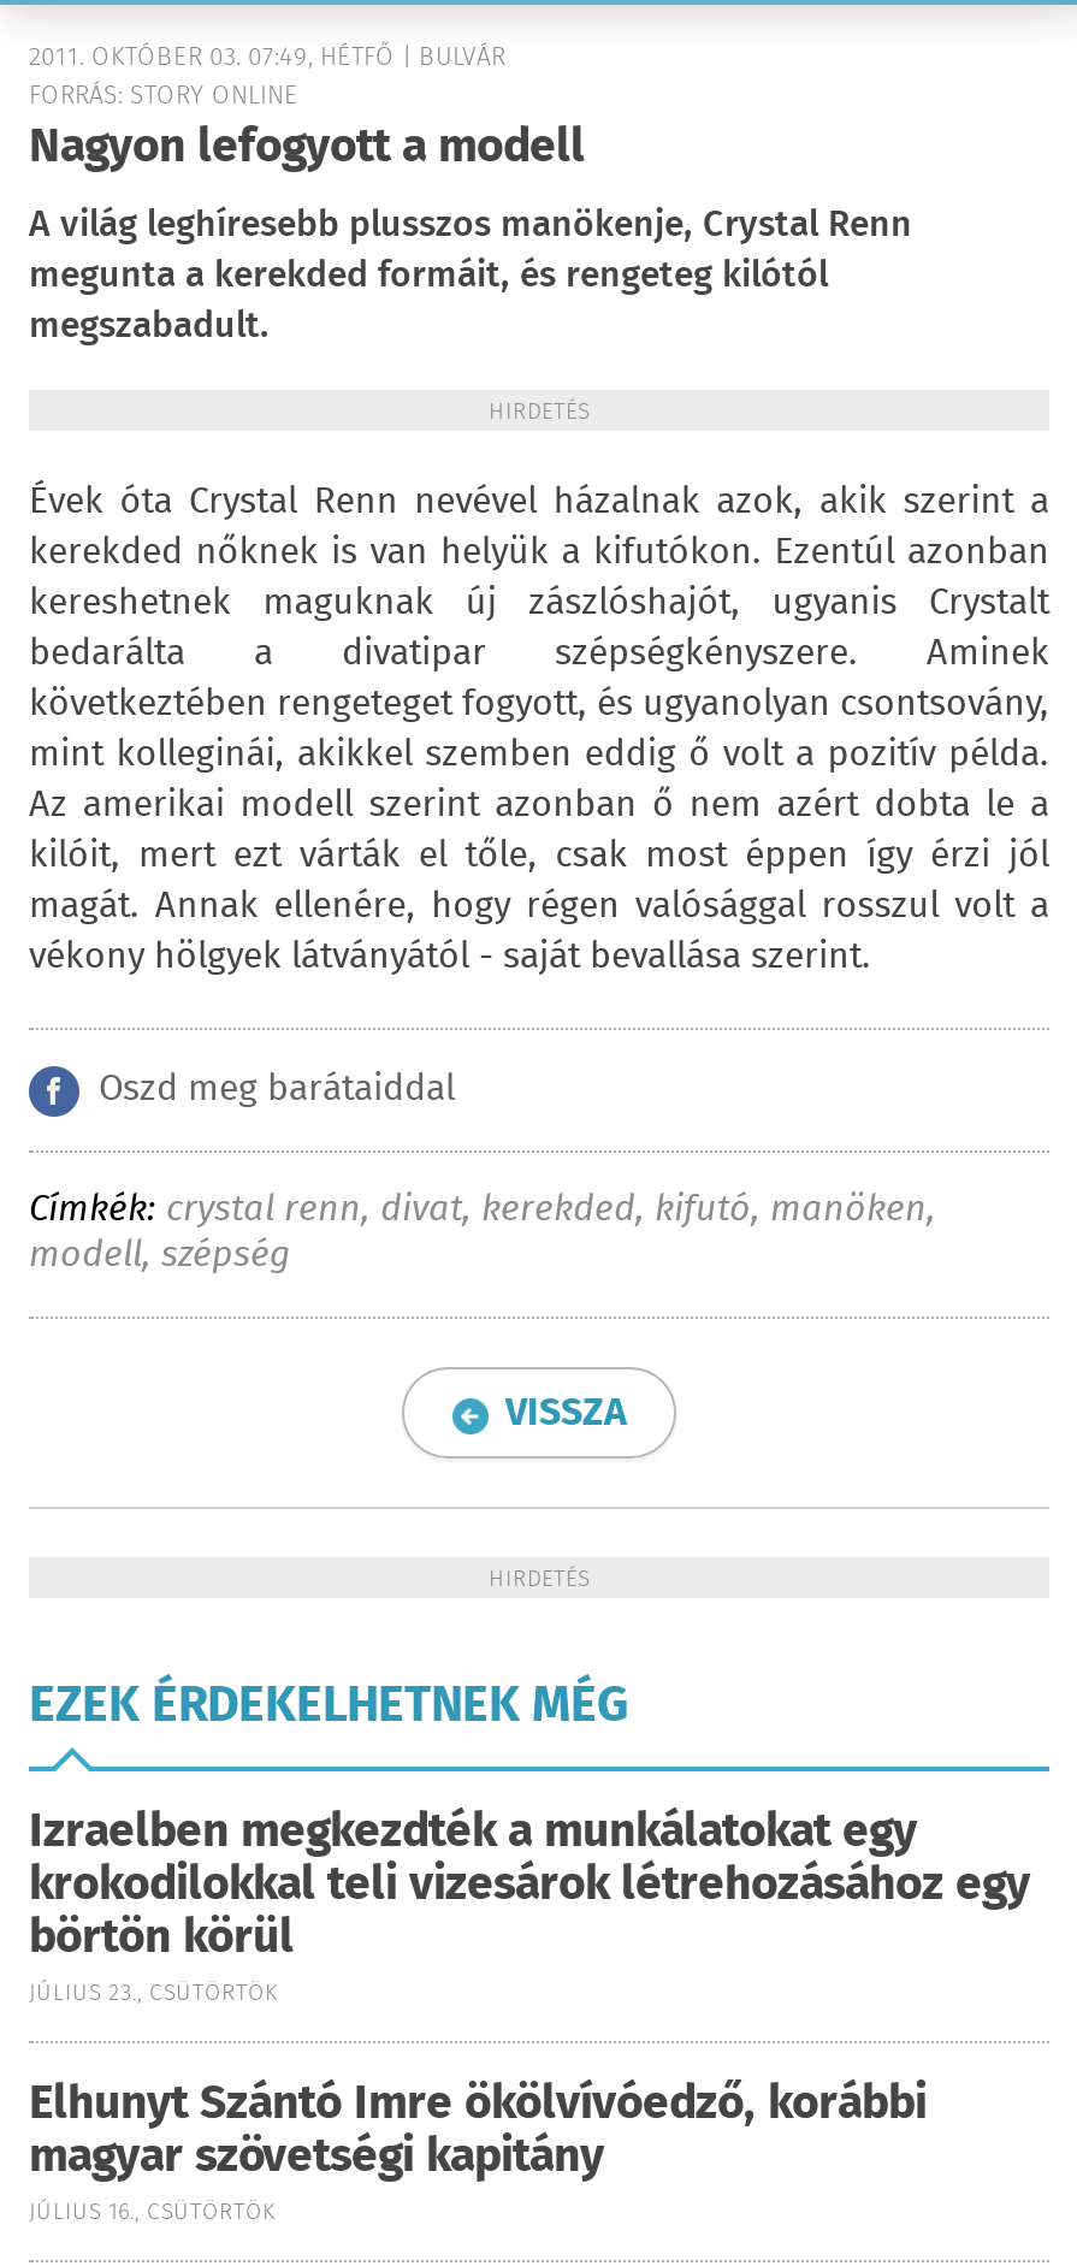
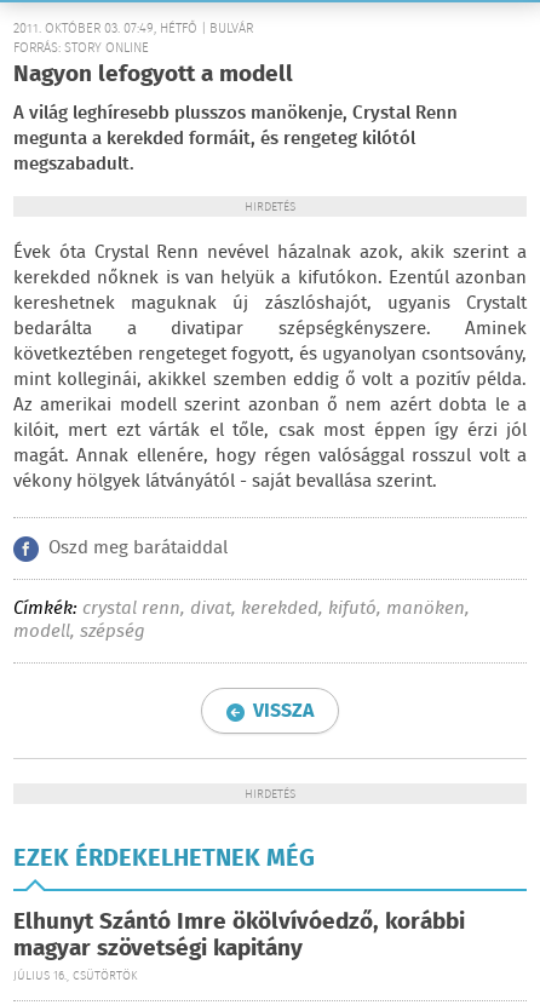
[29,1798,1030,2012] Izraelben megkezdték a munkálatokat egy | krokodilokkal teli vizesárok létrehozásához egy | börtön körül | JÚLIUS 23., CSÜTÖRTÖK -> none

